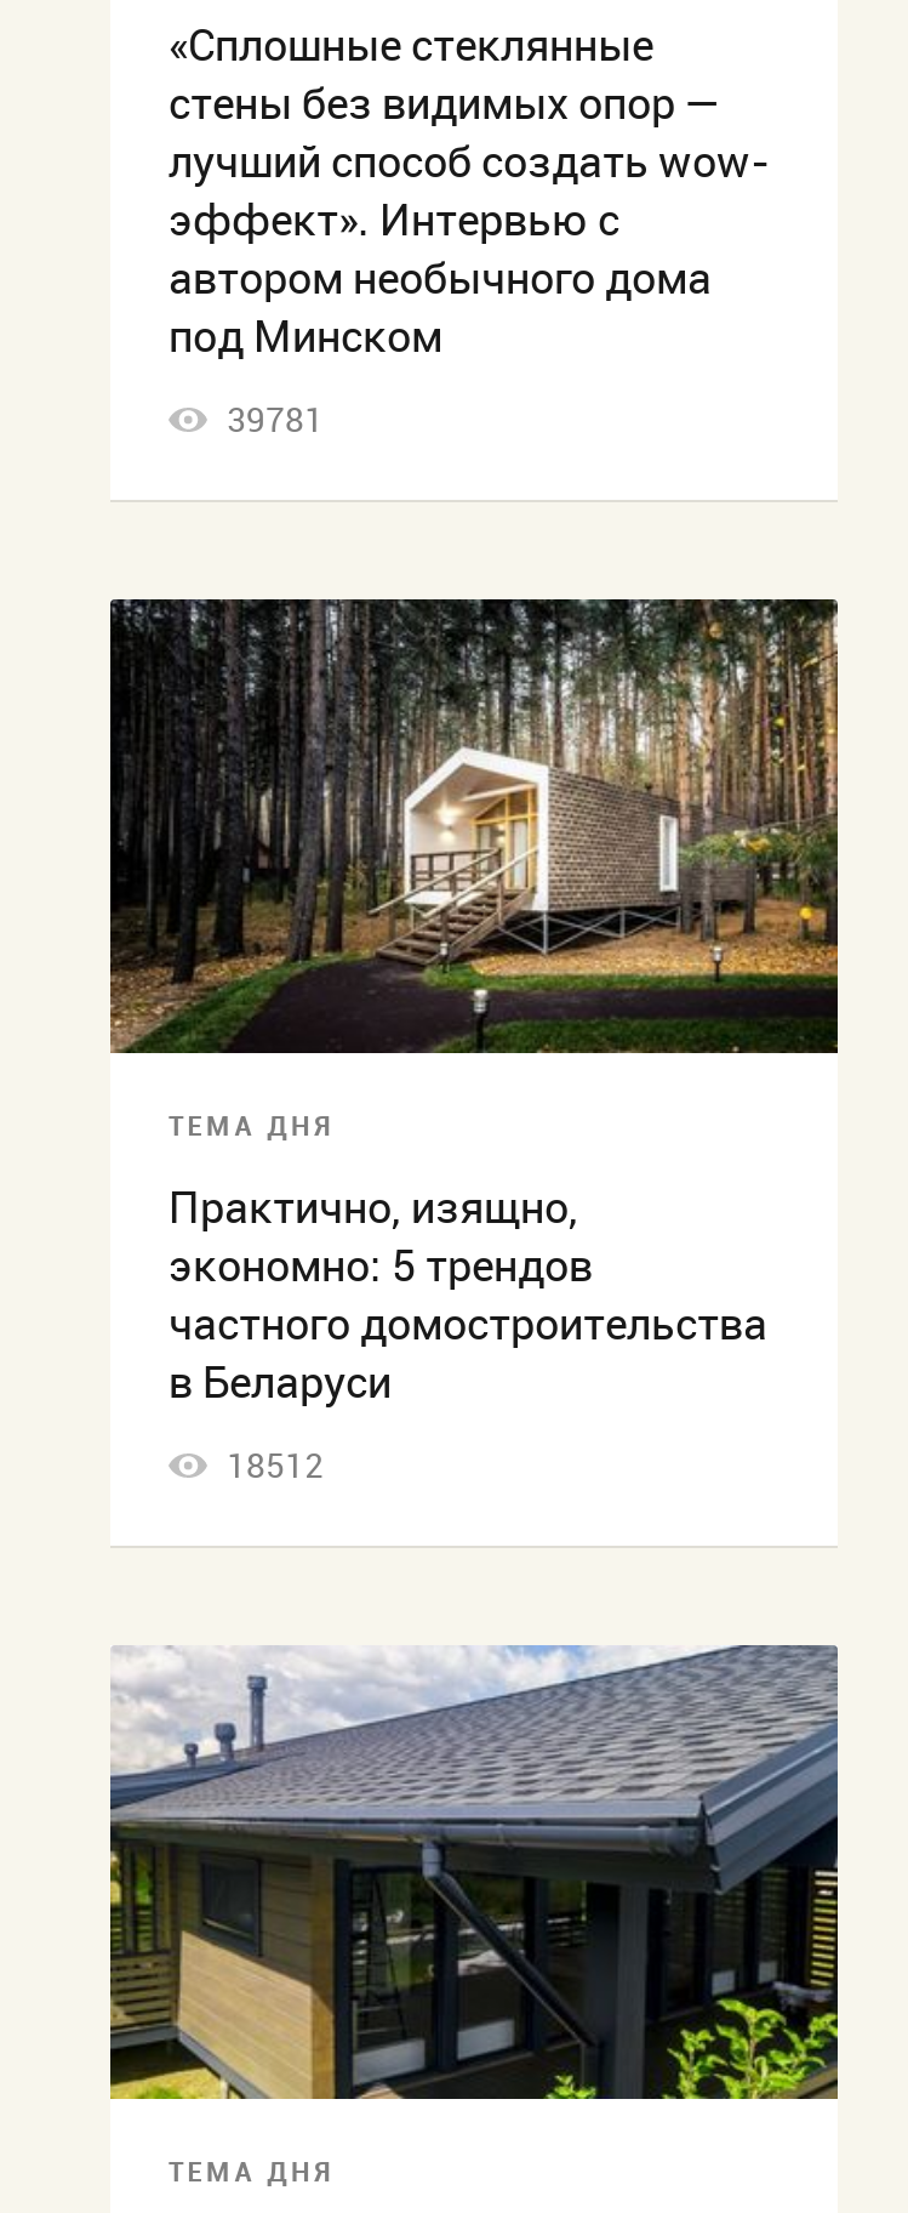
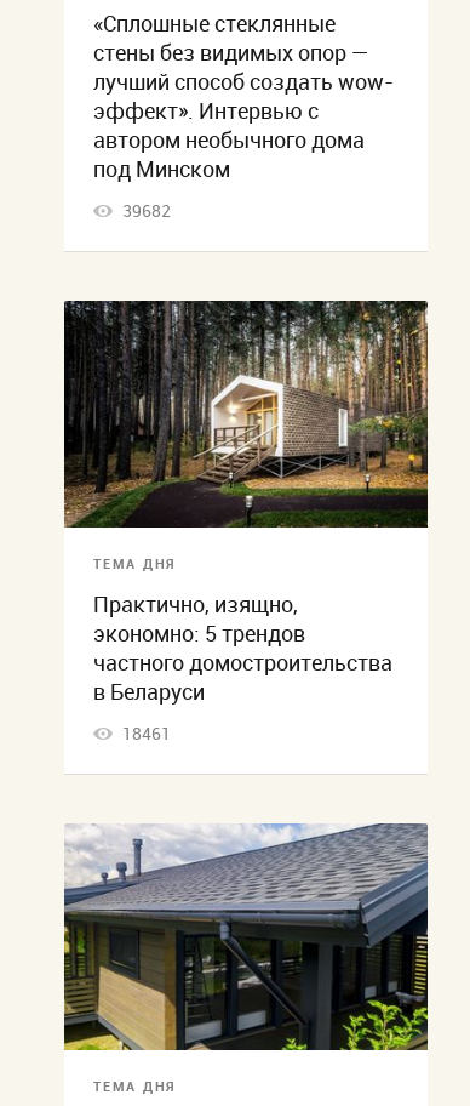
[227,400,324,439] 39781 -> [122,201,171,221] 39682
[227,1446,324,1485] 18512 -> [122,724,171,743] 18461

